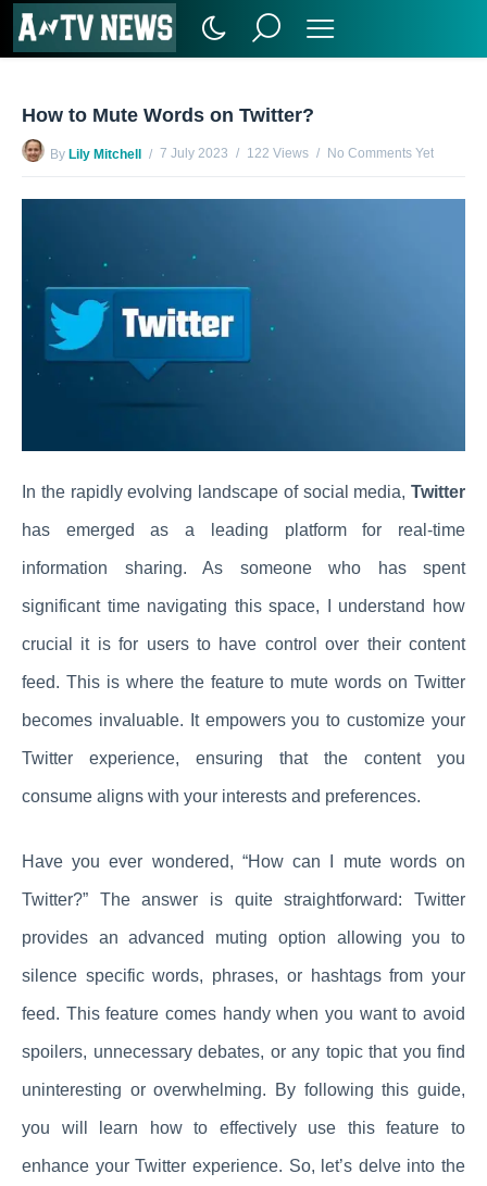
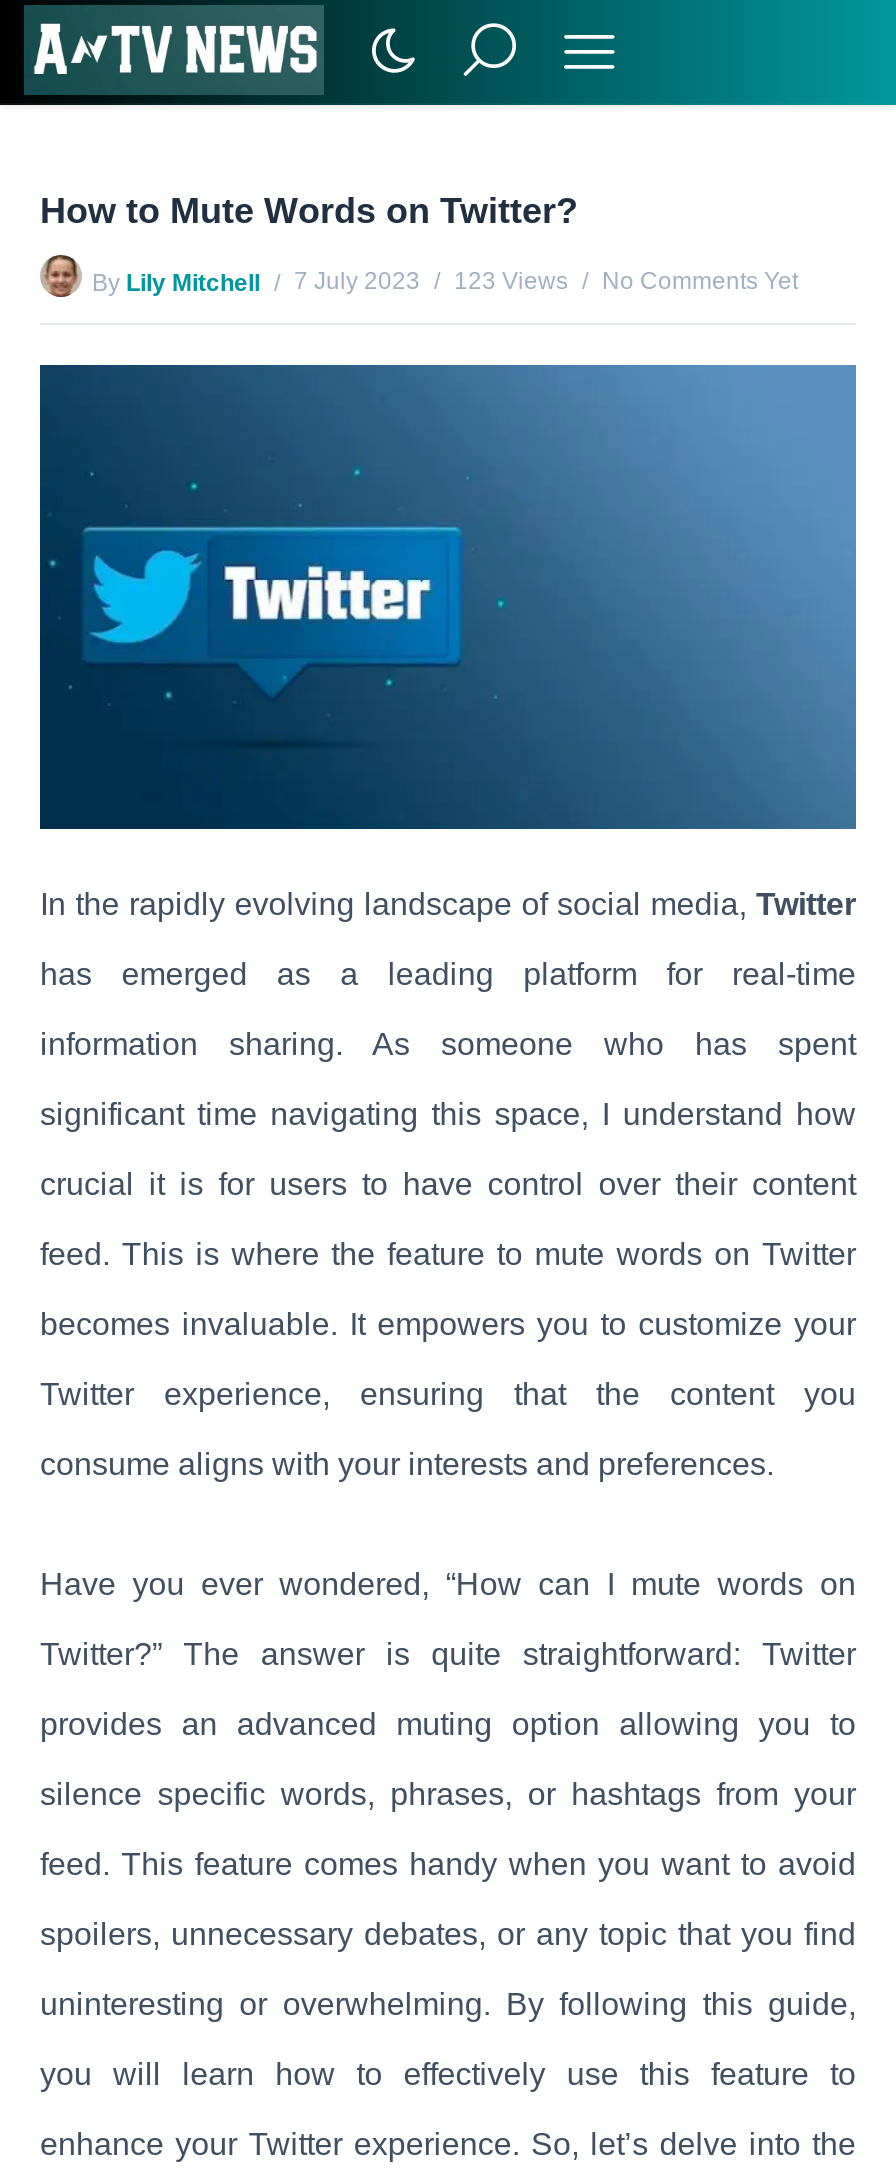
[50,146,434,162] By Lily Mitchell 7 July 2023 122 Views No Comments Yet -> [92,267,798,297] By Lily Mitchell 7 July 2023 123 Views No Comments Yet

